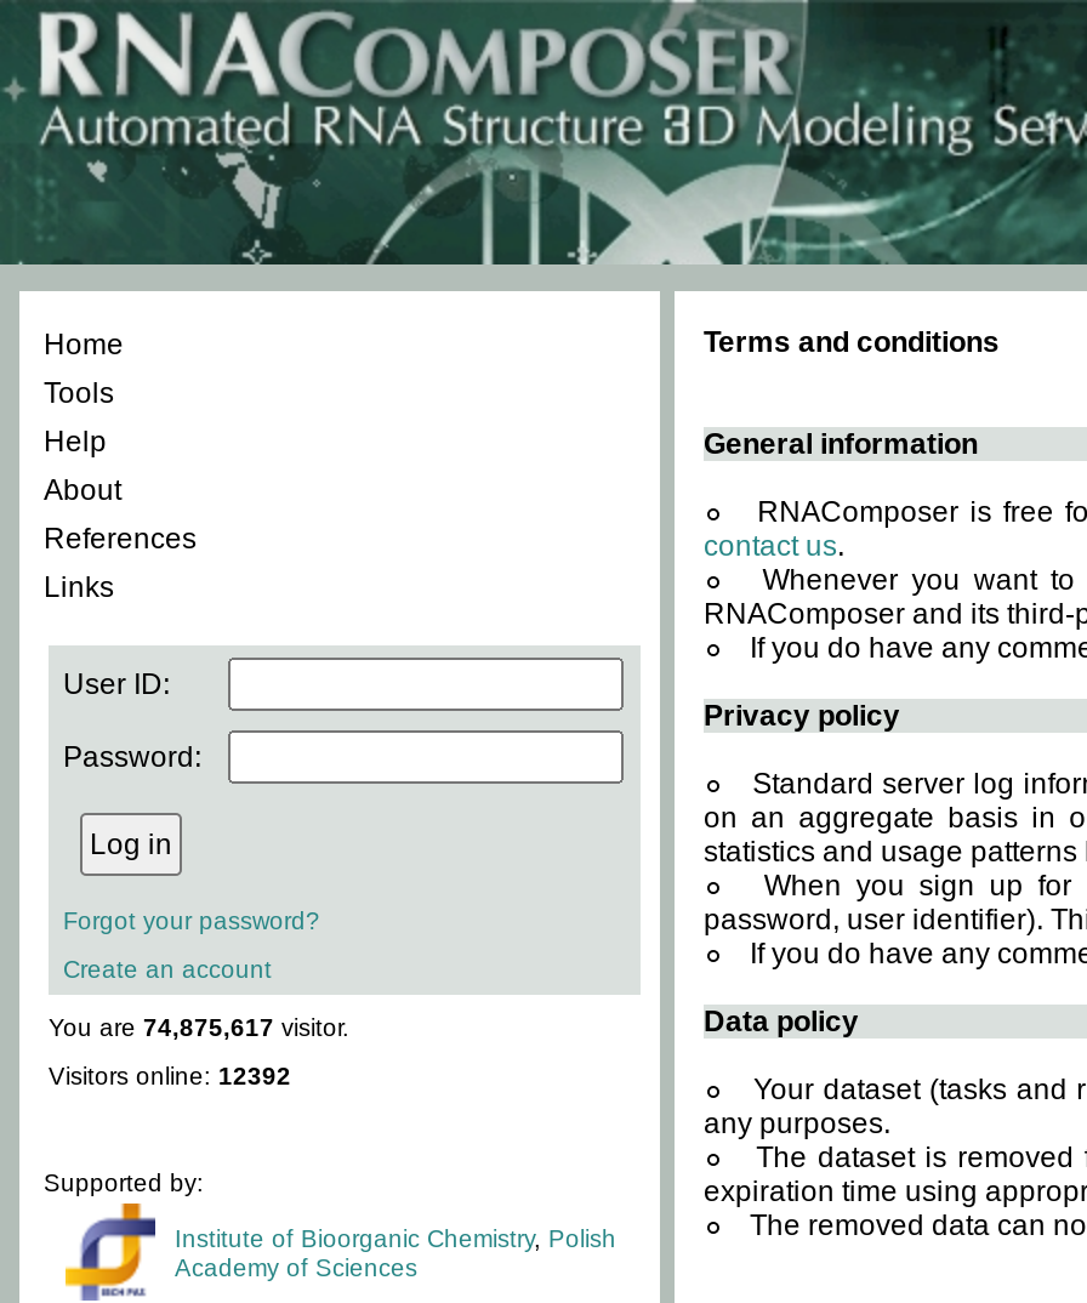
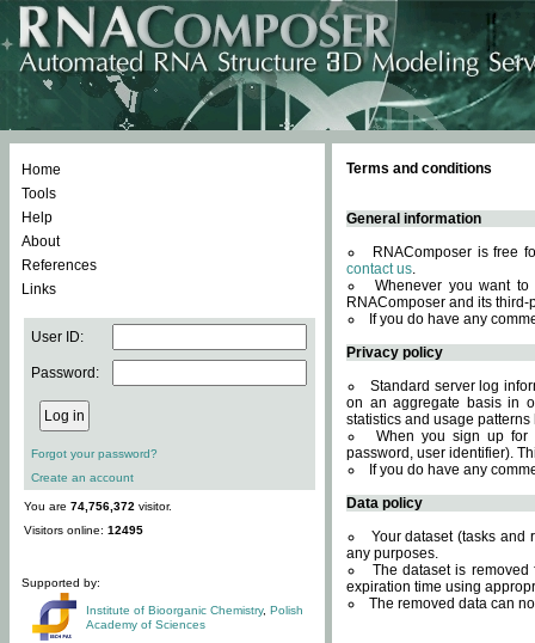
[49,1014,349,1041] You are 74,875,617 visitor. -> [24,500,172,513] You are 74,756,372 visitor.
[49,1063,291,1089] Visitors online: 12392 -> [24,523,143,537] Visitors online: 12495

